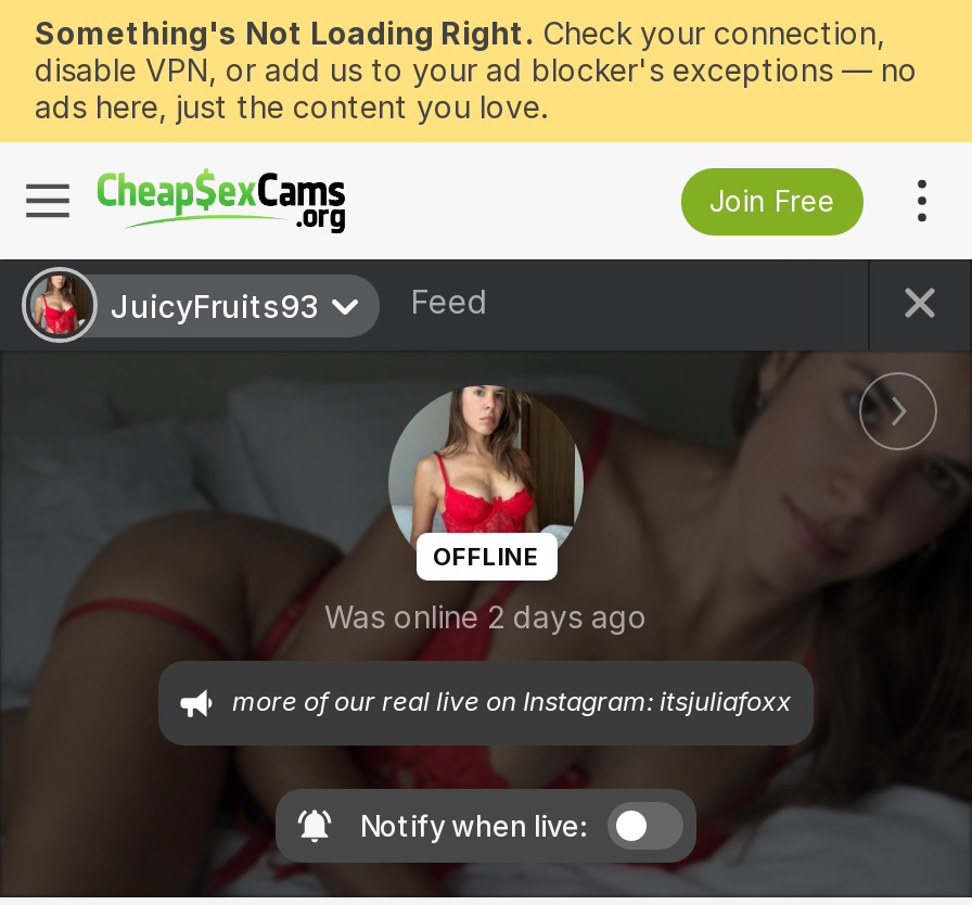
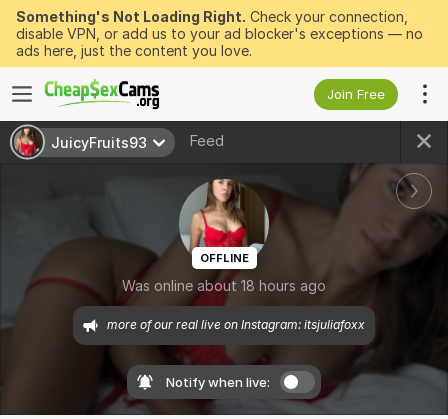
[324,599,648,636] Was online 2 days ago -> [122,277,326,294] Was online about 18 hours ago

